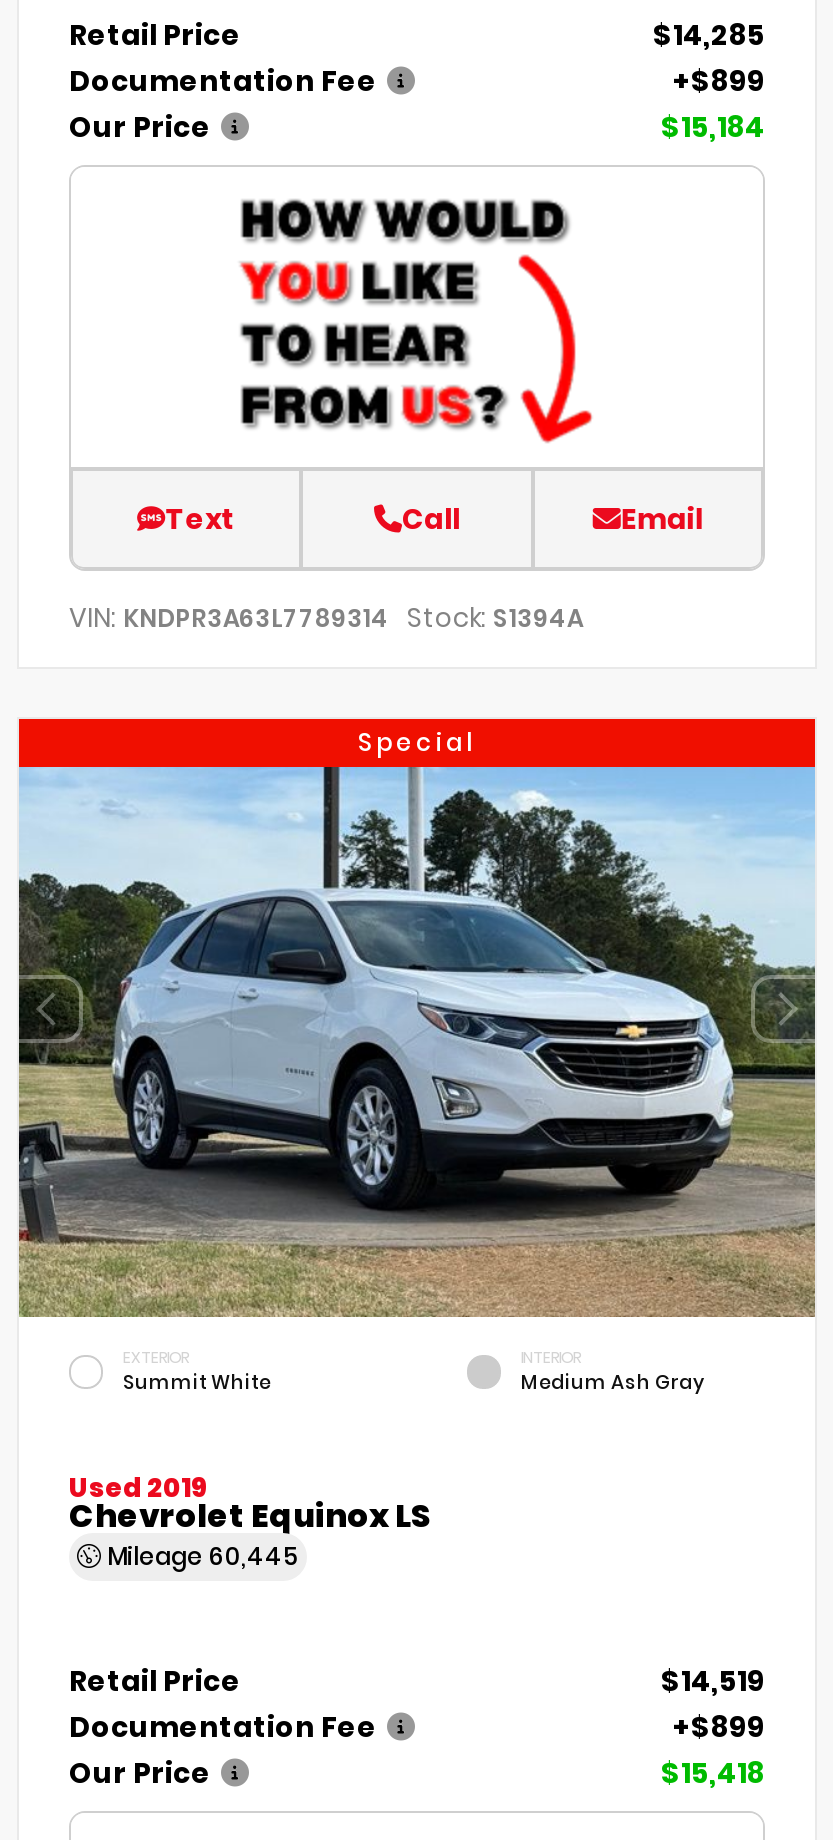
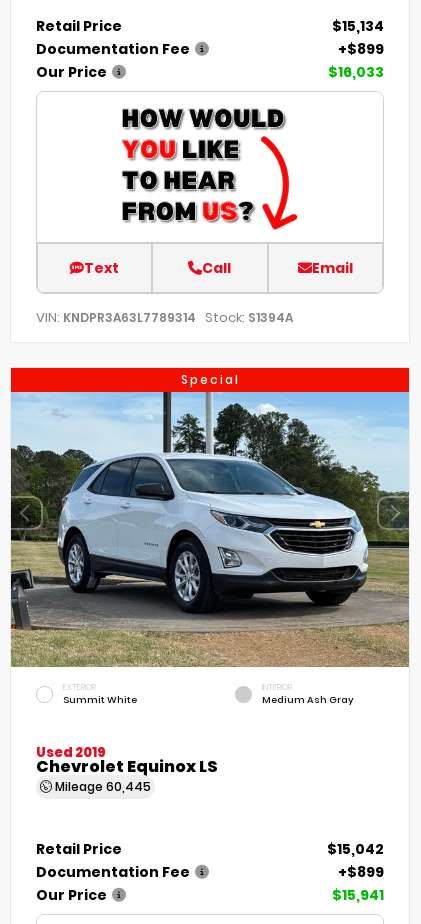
[653,13,765,53] $14,285 -> [332,15,384,35] $15,134
[661,105,765,145] $15,184 -> [328,61,384,81] $16,033
[661,1660,765,1700] $14,519 -> [327,838,384,858] $15,042
[661,1752,765,1792] $15,418 -> [332,884,384,904] $15,941

